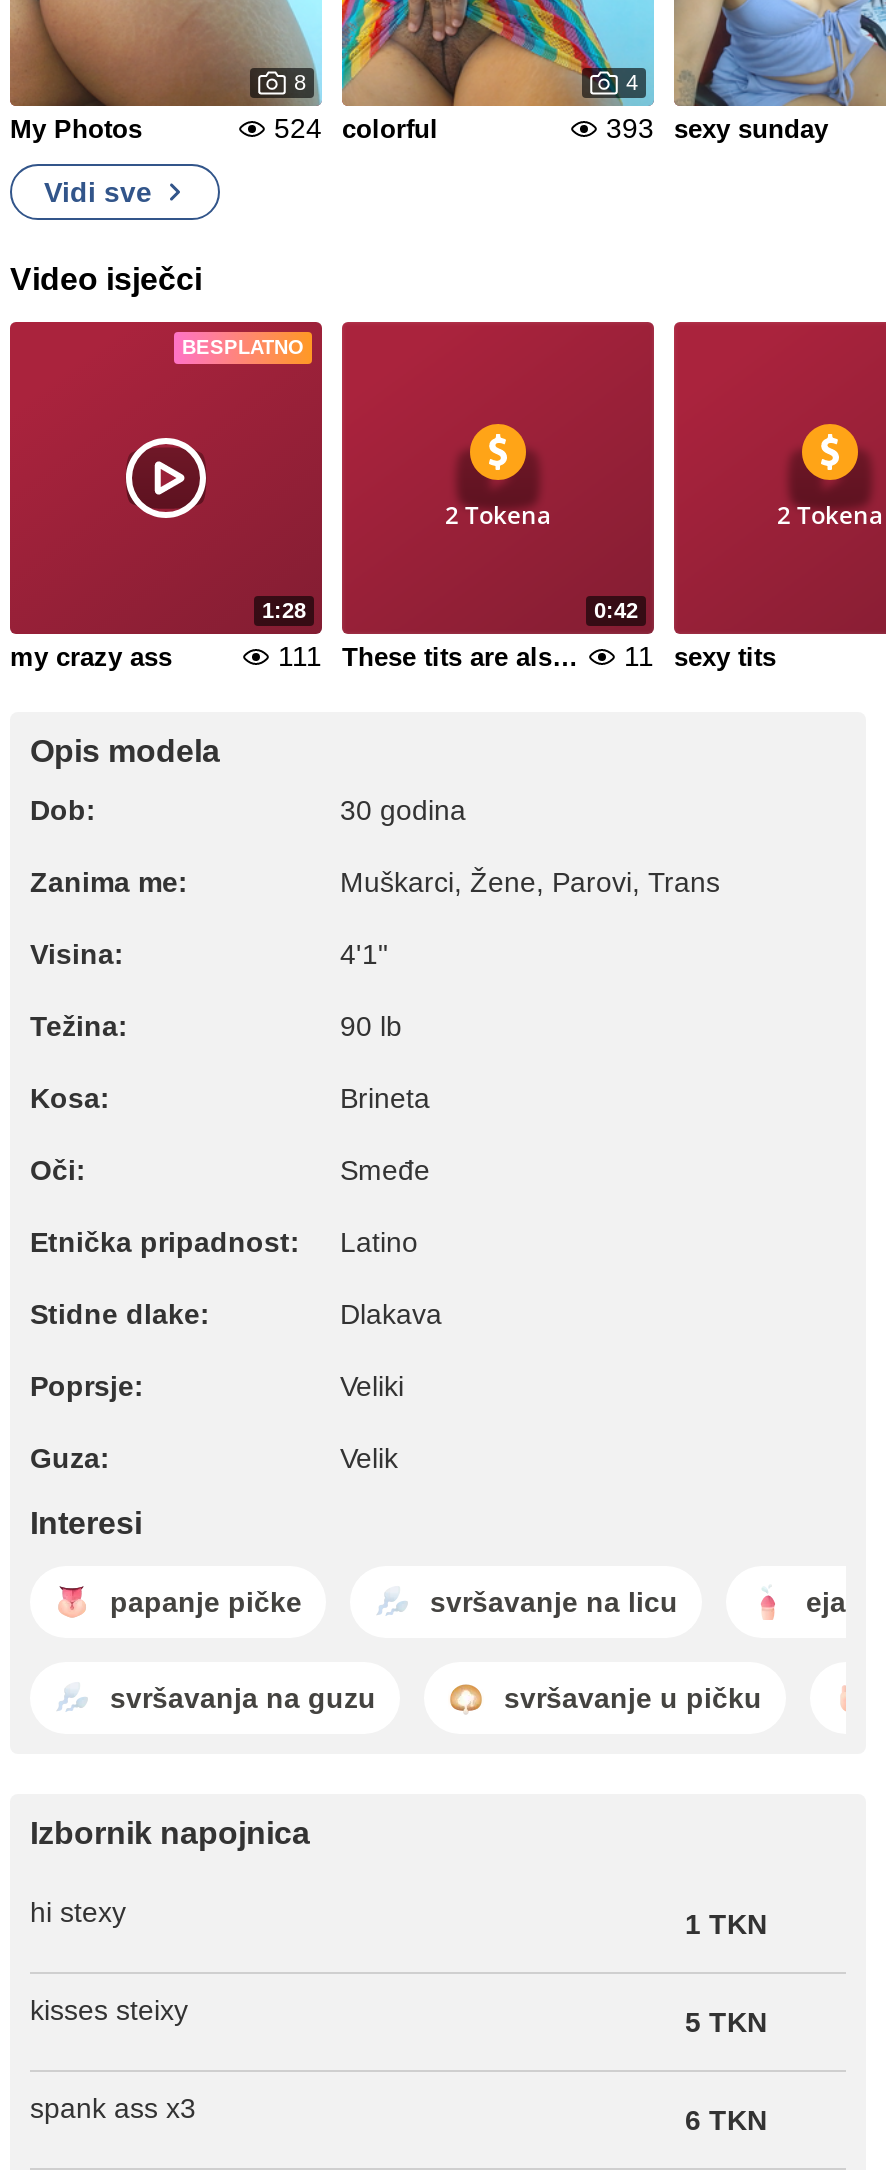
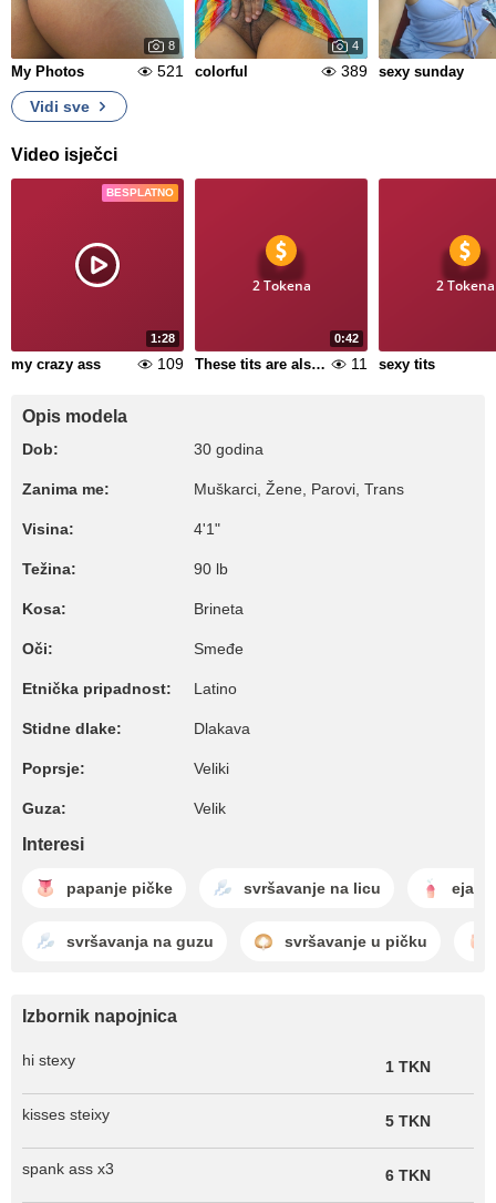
[274,112,438,144] 524 colorful -> [157,62,248,80] 521 colorful
[606,112,828,144] 393 sexy sunday -> [341,62,464,80] 389 sexy sunday
[278,640,322,672] 111 -> [157,355,184,373] 109

